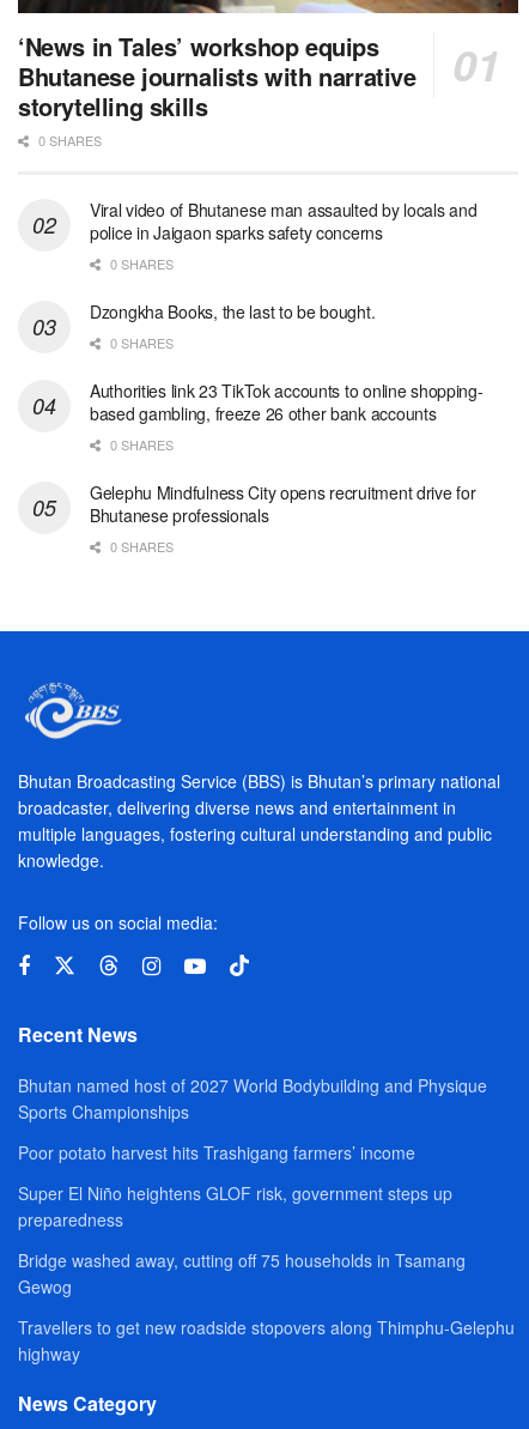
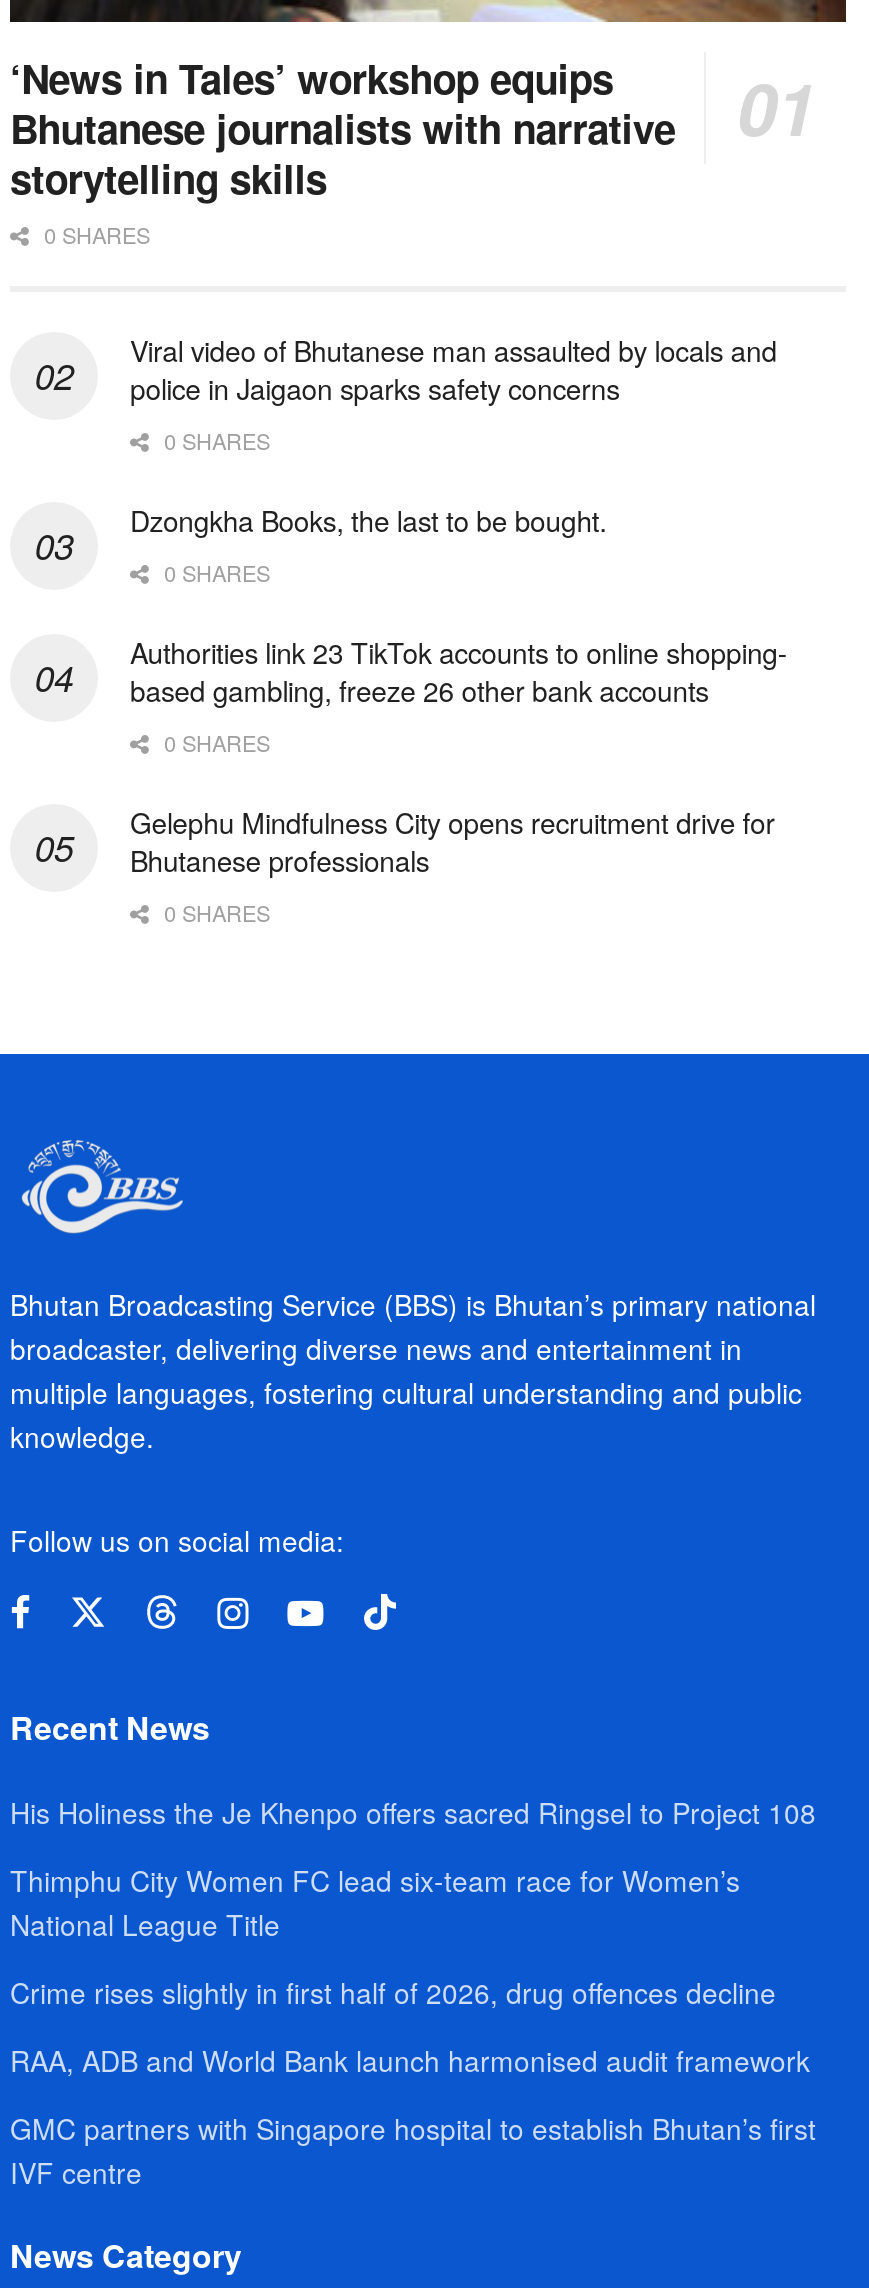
[18,1074,487,1124] Bhutan named host of 2027 World Bodybuilding and Physique | Sports Championships -> [10,1793,816,1833] His Holiness the Je Khenpo offers sacred Ringsel to Project 108
[18,1141,415,1165] Poor potato harvest hits Trashigang farmers’ income -> [10,1861,740,1945] Thimphu City Women FC lead six-team race for Women’s | National League Title
[18,1181,452,1232] Super El Niño heightens GLOF risk, government steps up | preparedness -> [10,1973,776,2013] Crime rises slightly in first half of 2026, drug offences decline
[18,1248,466,1299] Bridge washed away, cutting off 75 households in Tsamang | Gewog -> [10,2041,810,2081] RAA, ADB and World Bank launch harmonised audit framework
[18,1316,515,1366] Travellers to get new roadside stopovers along Thimphu-Gelephu | highway -> [10,2109,816,2193] GMC partners with Singapore hospital to establish Bhutan’s first | IVF centre

